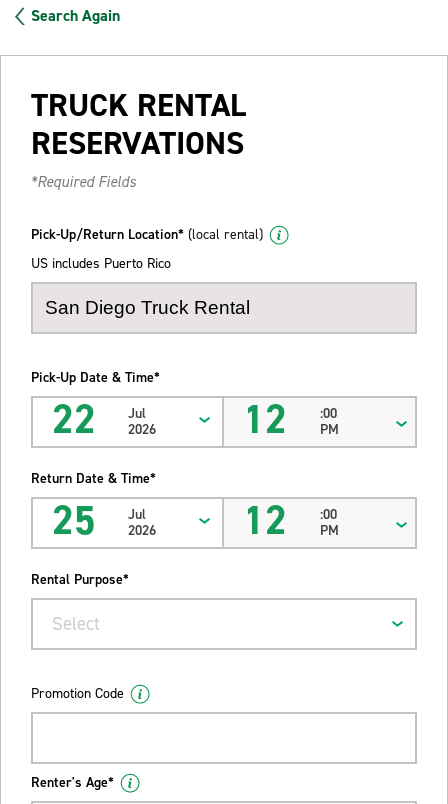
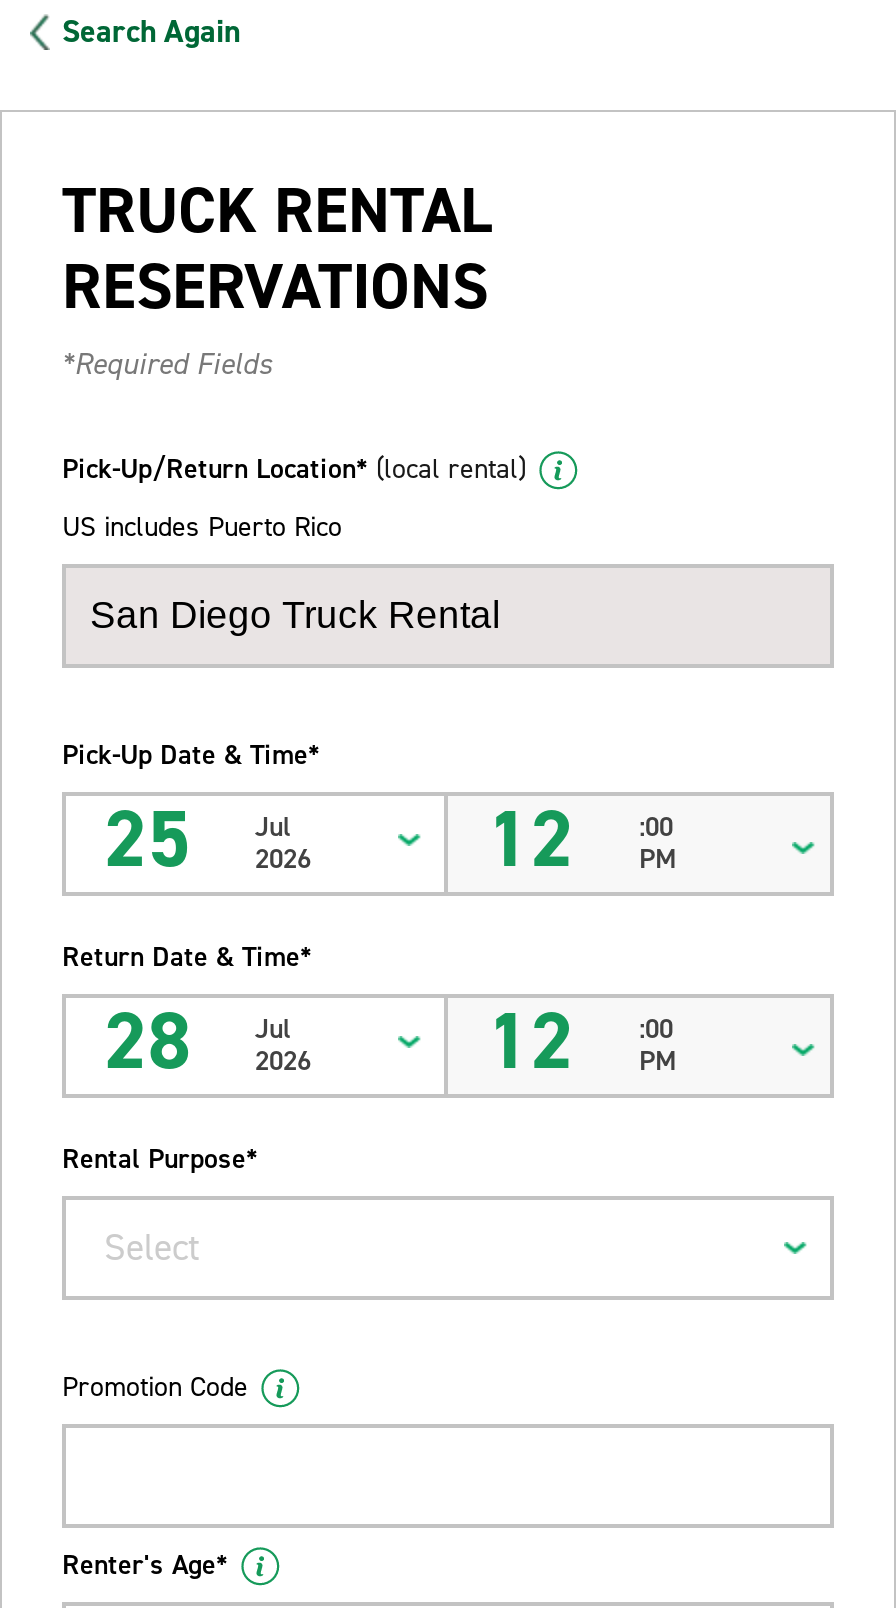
[52,393,155,446] 22 Jul 2026 -> [104,786,311,892] 25 Jul 2026
[52,494,155,547] 25 Jul 2026 -> [104,988,311,1094] 28 Jul 2026

